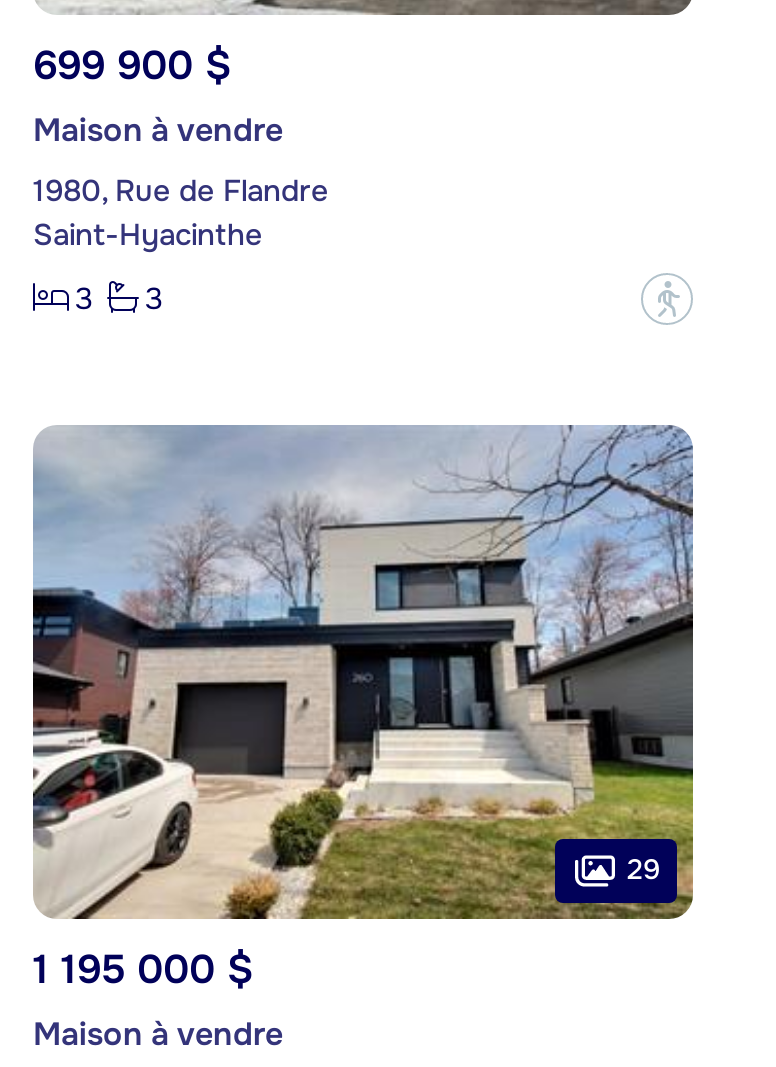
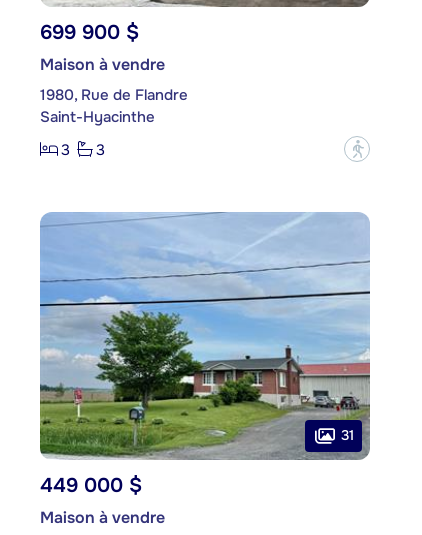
[31,426,695,920] [image] | 29 -> [39,212,371,460] [image] | 31
[33,946,253,996] 1 195 000 $ -> [40,473,142,498] 449 000 $

